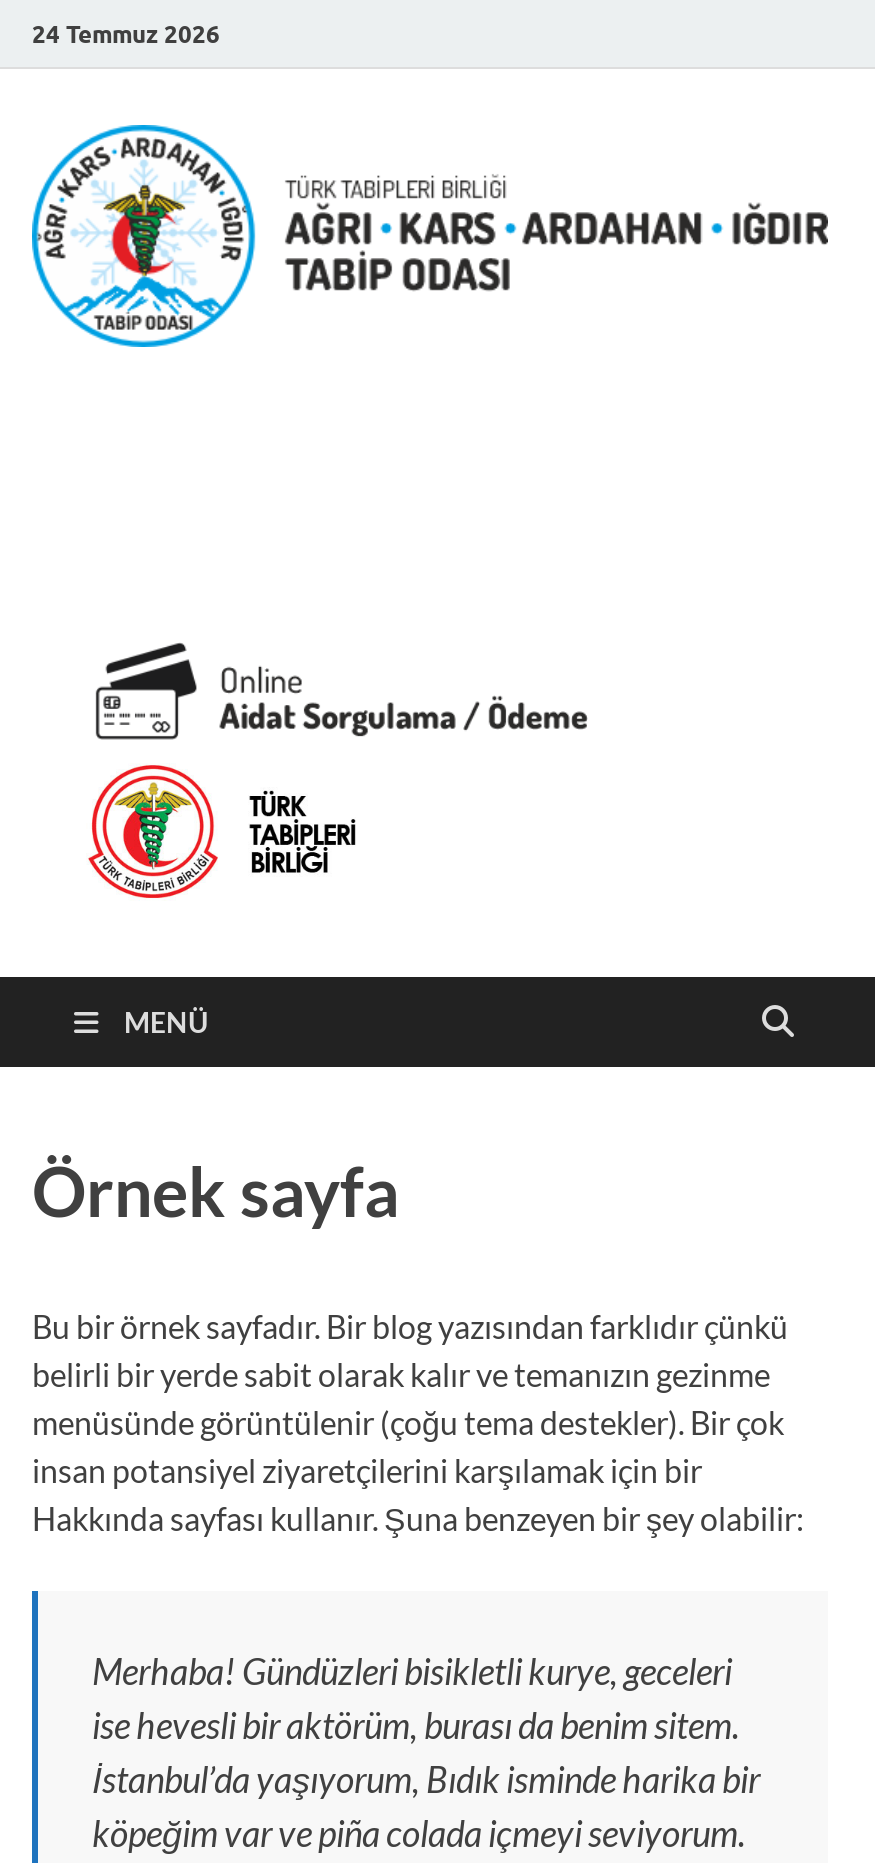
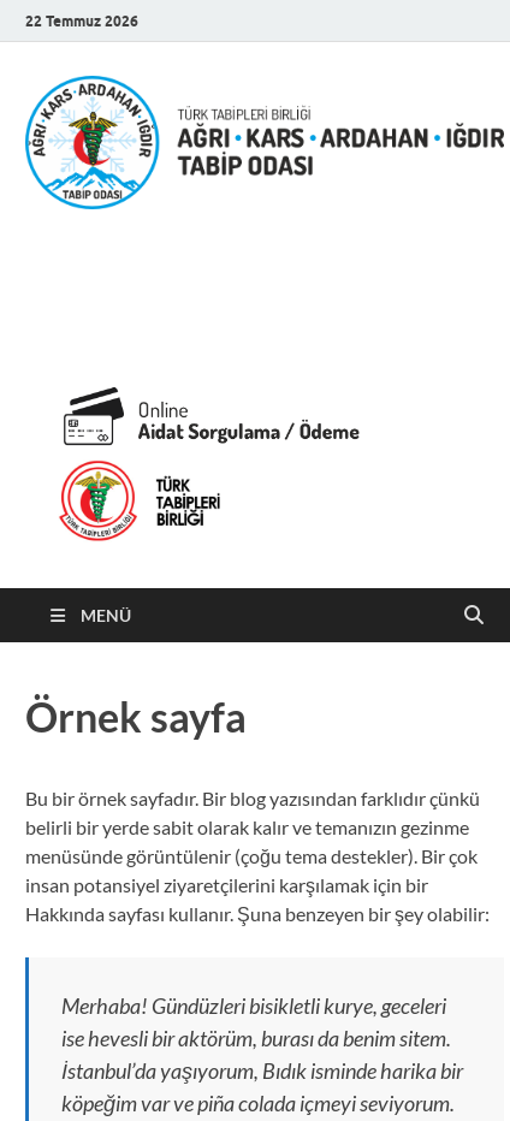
[32,18,220,48] 24 Temmuz 2026 -> [25,11,138,29] 22 Temmuz 2026

